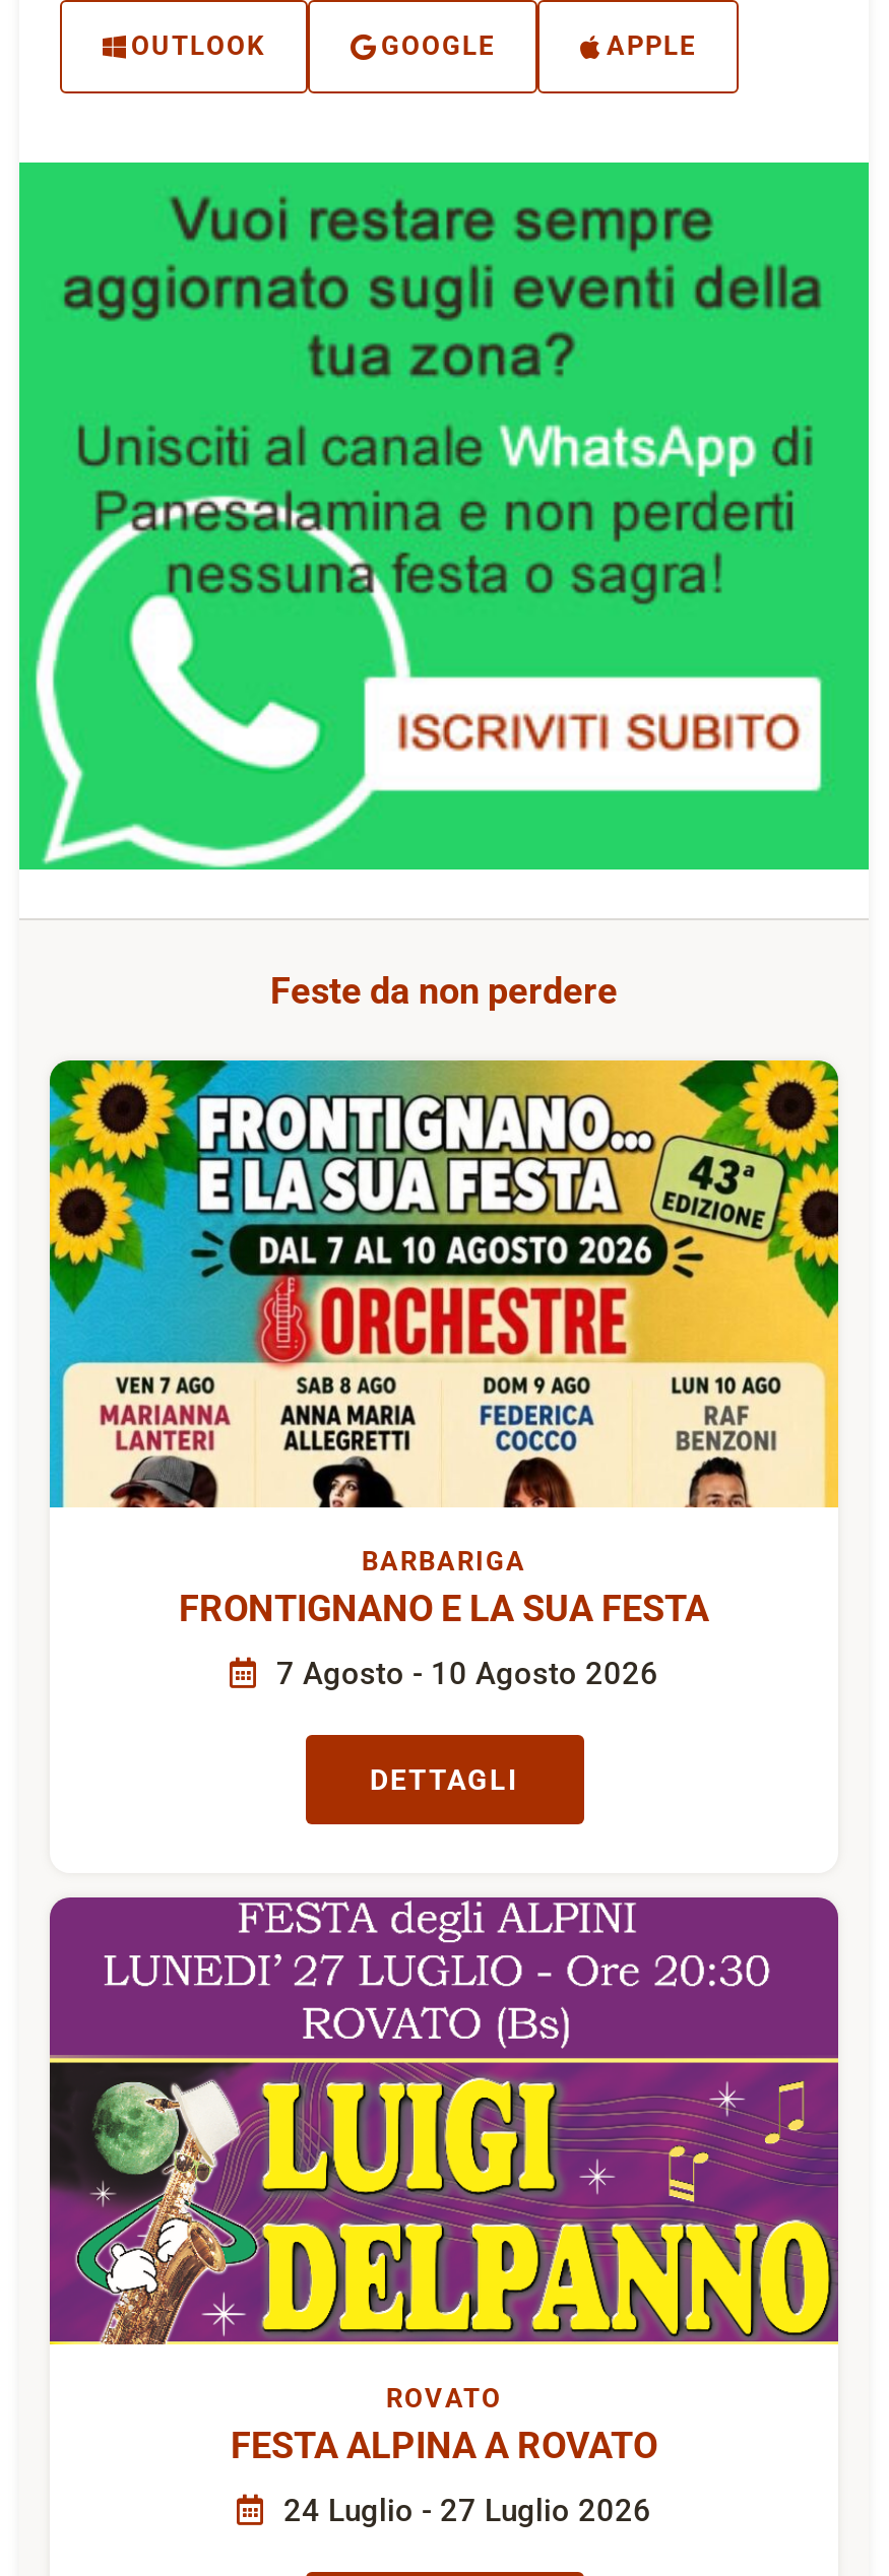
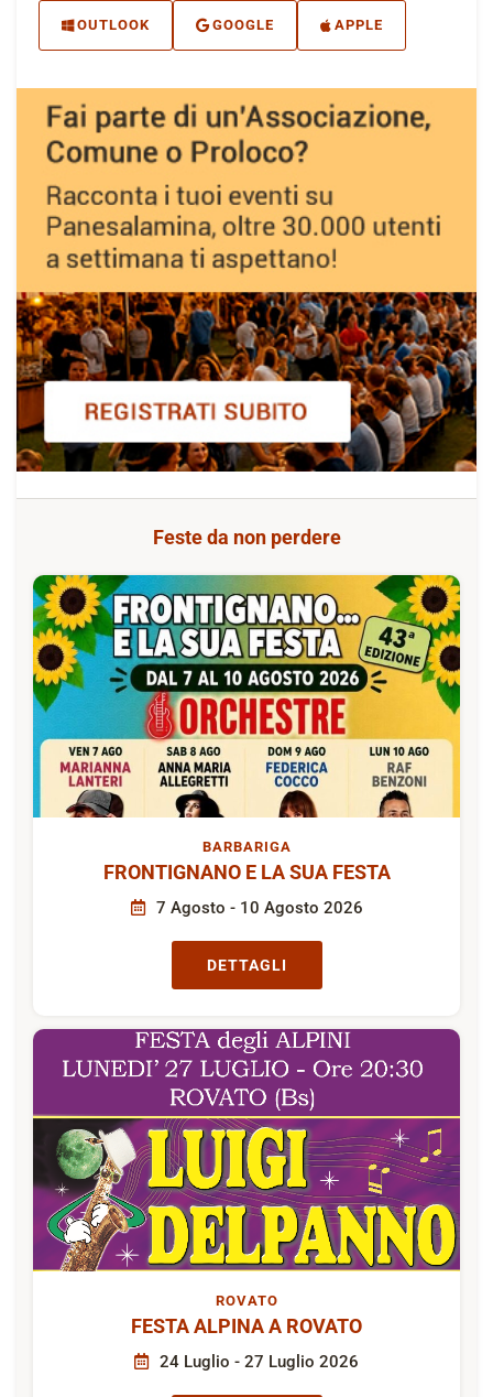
[17,160,871,872] [image] -> [15,87,478,473] [image]

